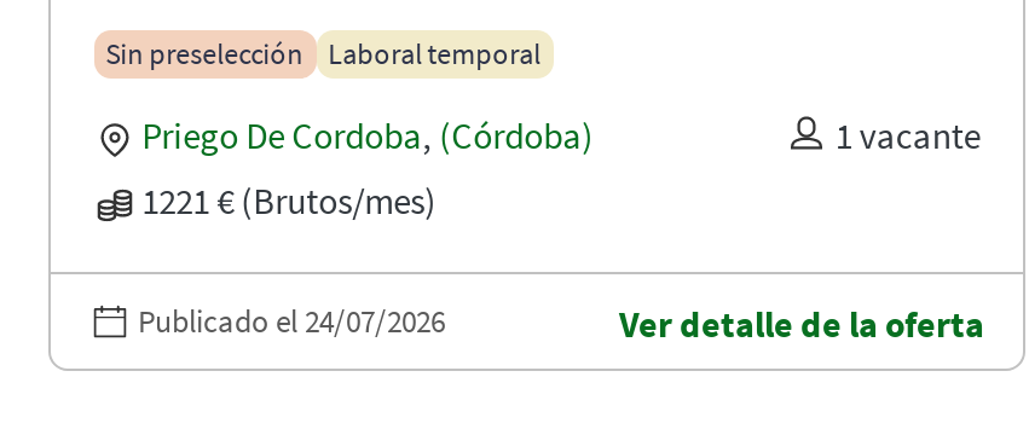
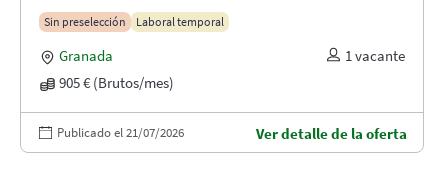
[142,113,594,159] Priego De Cordoba, (Córdoba) -> [59,46,113,65] Granada
[142,178,437,224] 1221 € (Brutos/mes) -> [59,73,174,92] 905 € (Brutos/mes)
[138,301,445,342] Publicado el 24/07/2026 -> [57,124,184,141] Publicado el 21/07/2026

